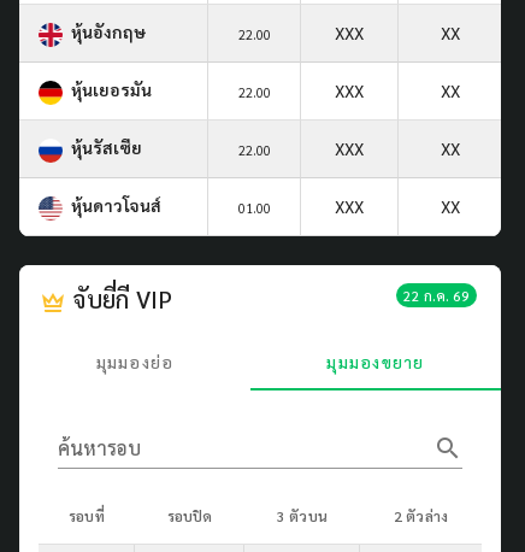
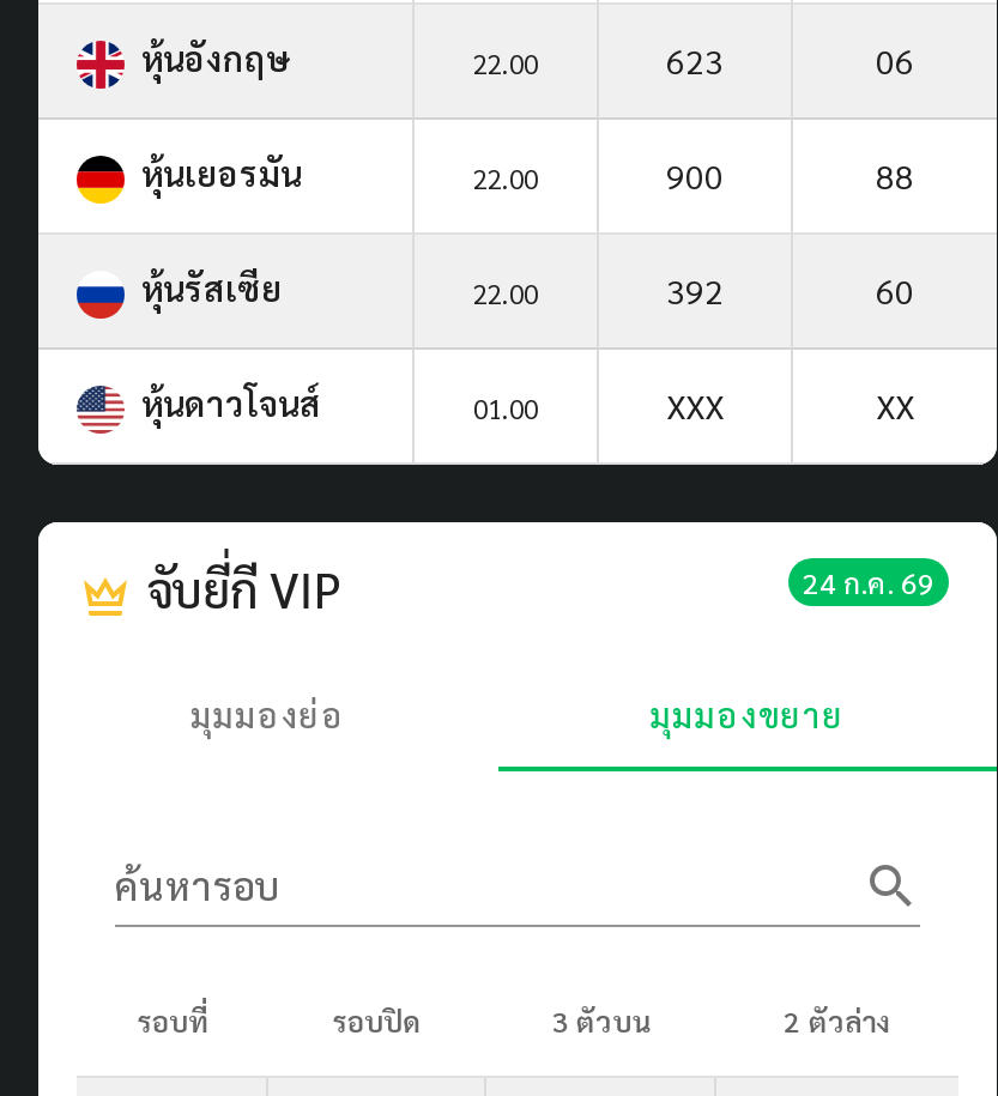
[335,21,459,43] XXX | XX -> [666,38,914,81] 623 | 06
[335,79,459,101] XXX | XX -> [666,153,914,196] 900 | 88
[335,137,459,159] XXX | XX -> [666,268,914,311] 392 | 60
[403,285,470,305] 22 ก.ค. 69 -> [803,562,935,601] 24 ก.ค. 69

